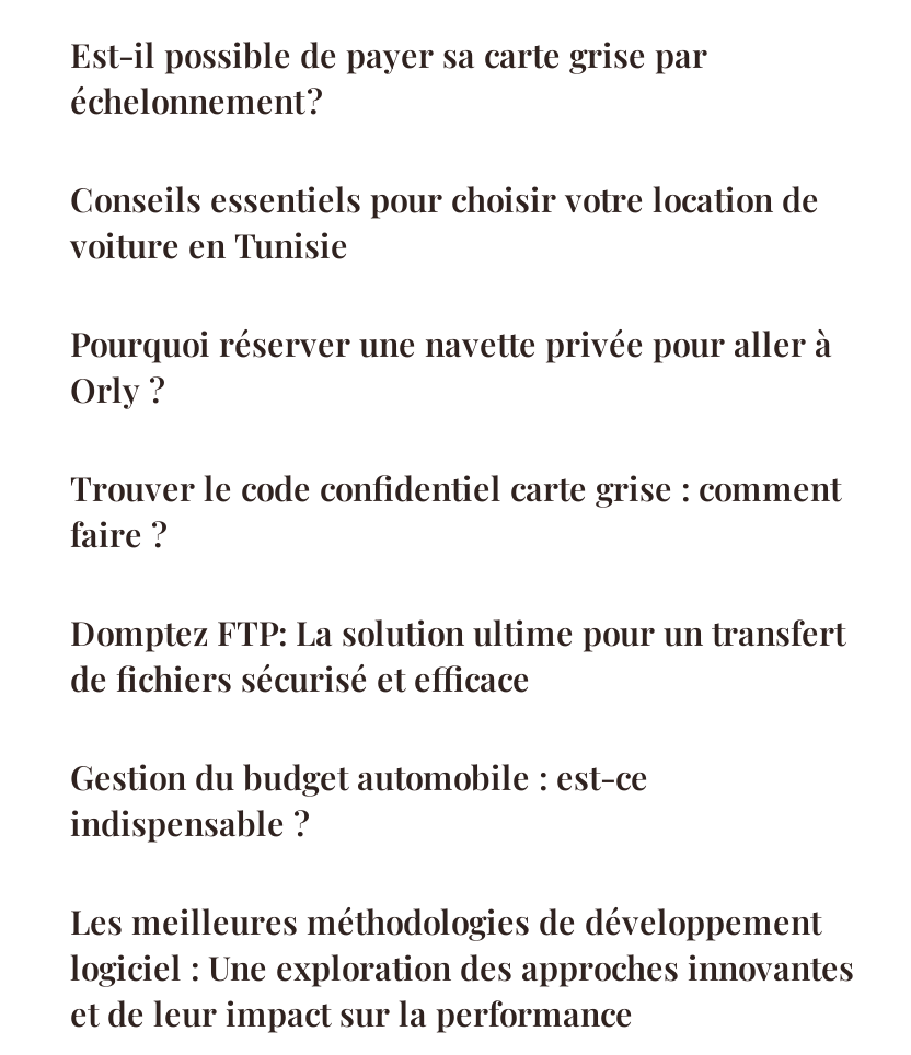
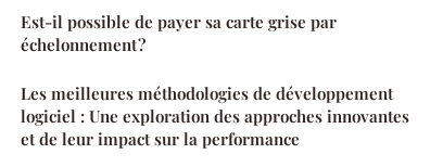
[70,178,845,846] Conseils essentiels pour choisir votre location de | voiture en Tunisie | Pourquoi réserver une navette privée pour aller à | Orly ? | Trouver le code confidentiel carte grise : comment | faire ? | Domptez FTP: La solution ultime pour un transfert | de fichiers sécurisé et efficace | Gestion du budget automobile : est-ce | indispensable ? -> none

